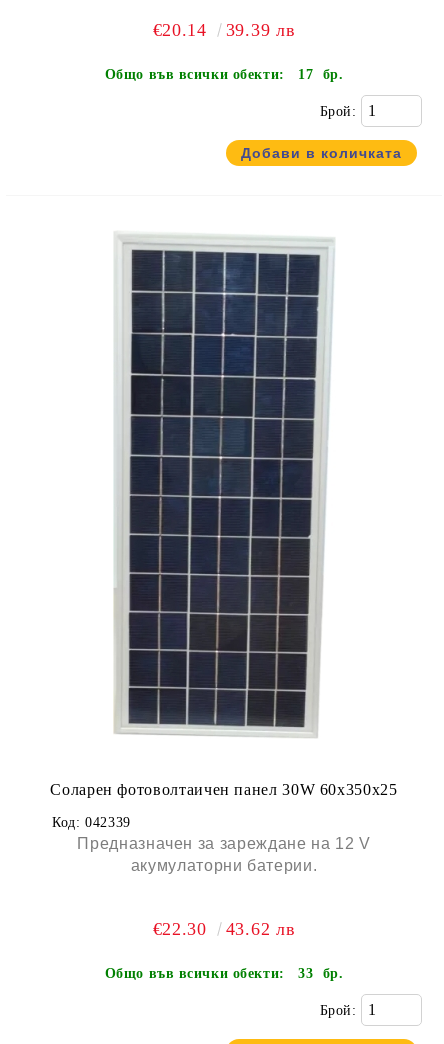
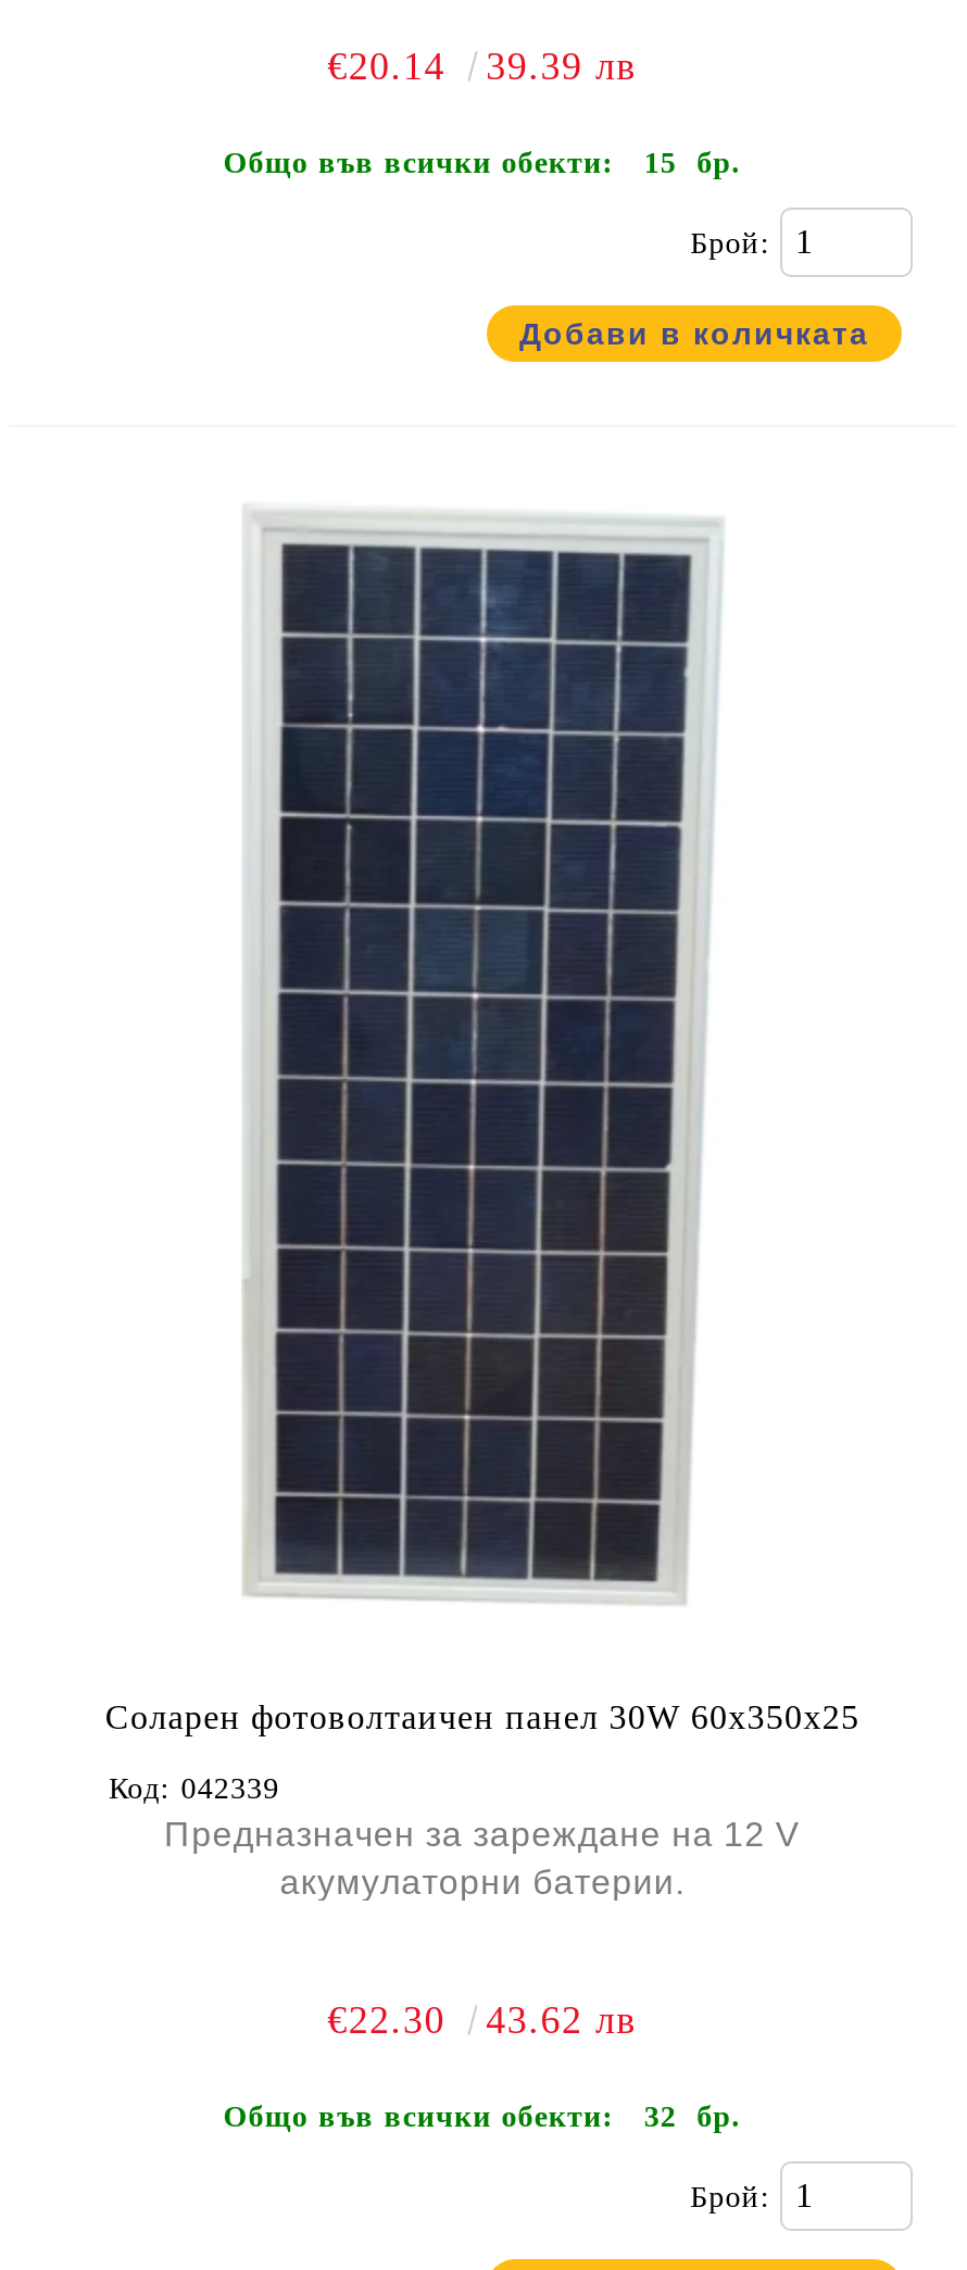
[105,67,343,82] Общо във всички обекти: 17 бр. -> [223,147,741,179] Общо във всички обекти: 15 бр.
[105,966,343,981] Общо във всички обекти: 33 бр. -> [223,2100,741,2133] Общо във всички обекти: 32 бр.

